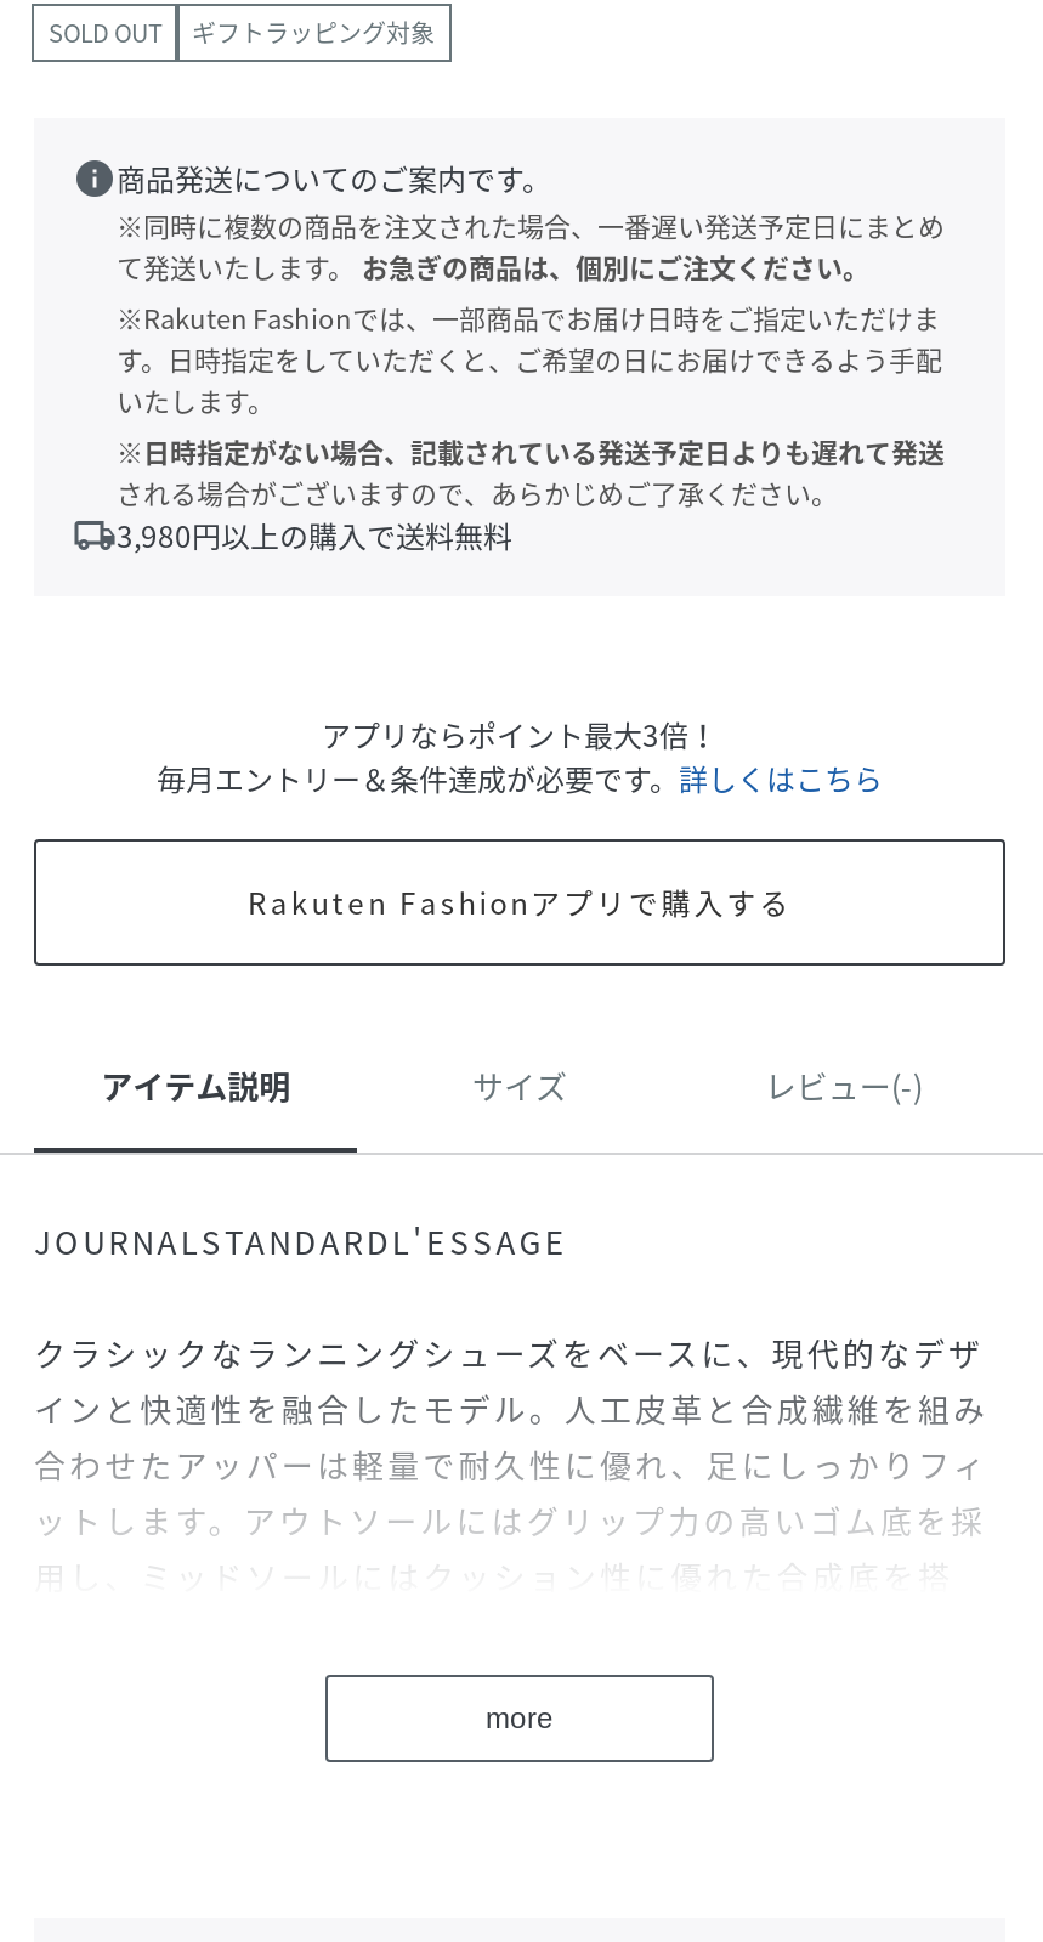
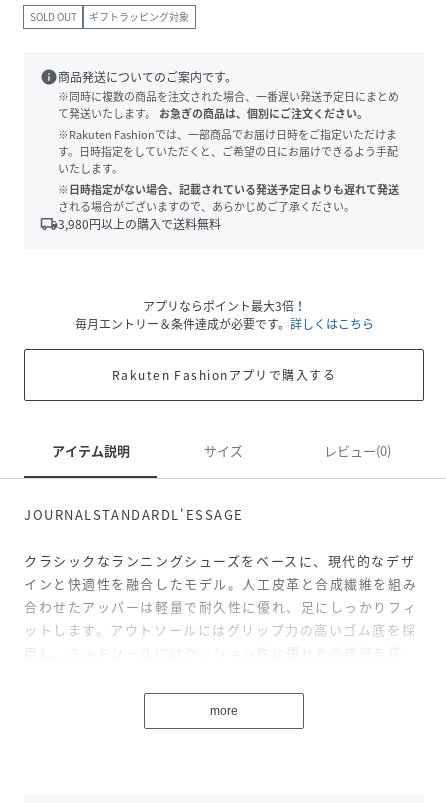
[764,1062,922,1108] レビュー(-) -> [324,441,391,460] レビュー(0)

